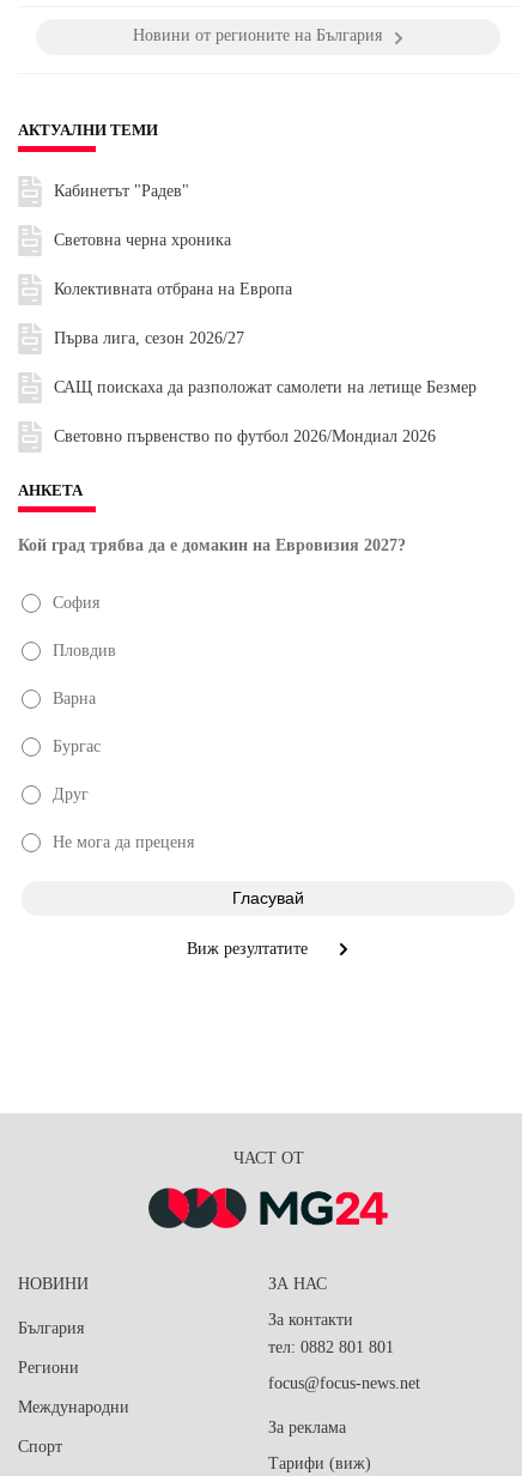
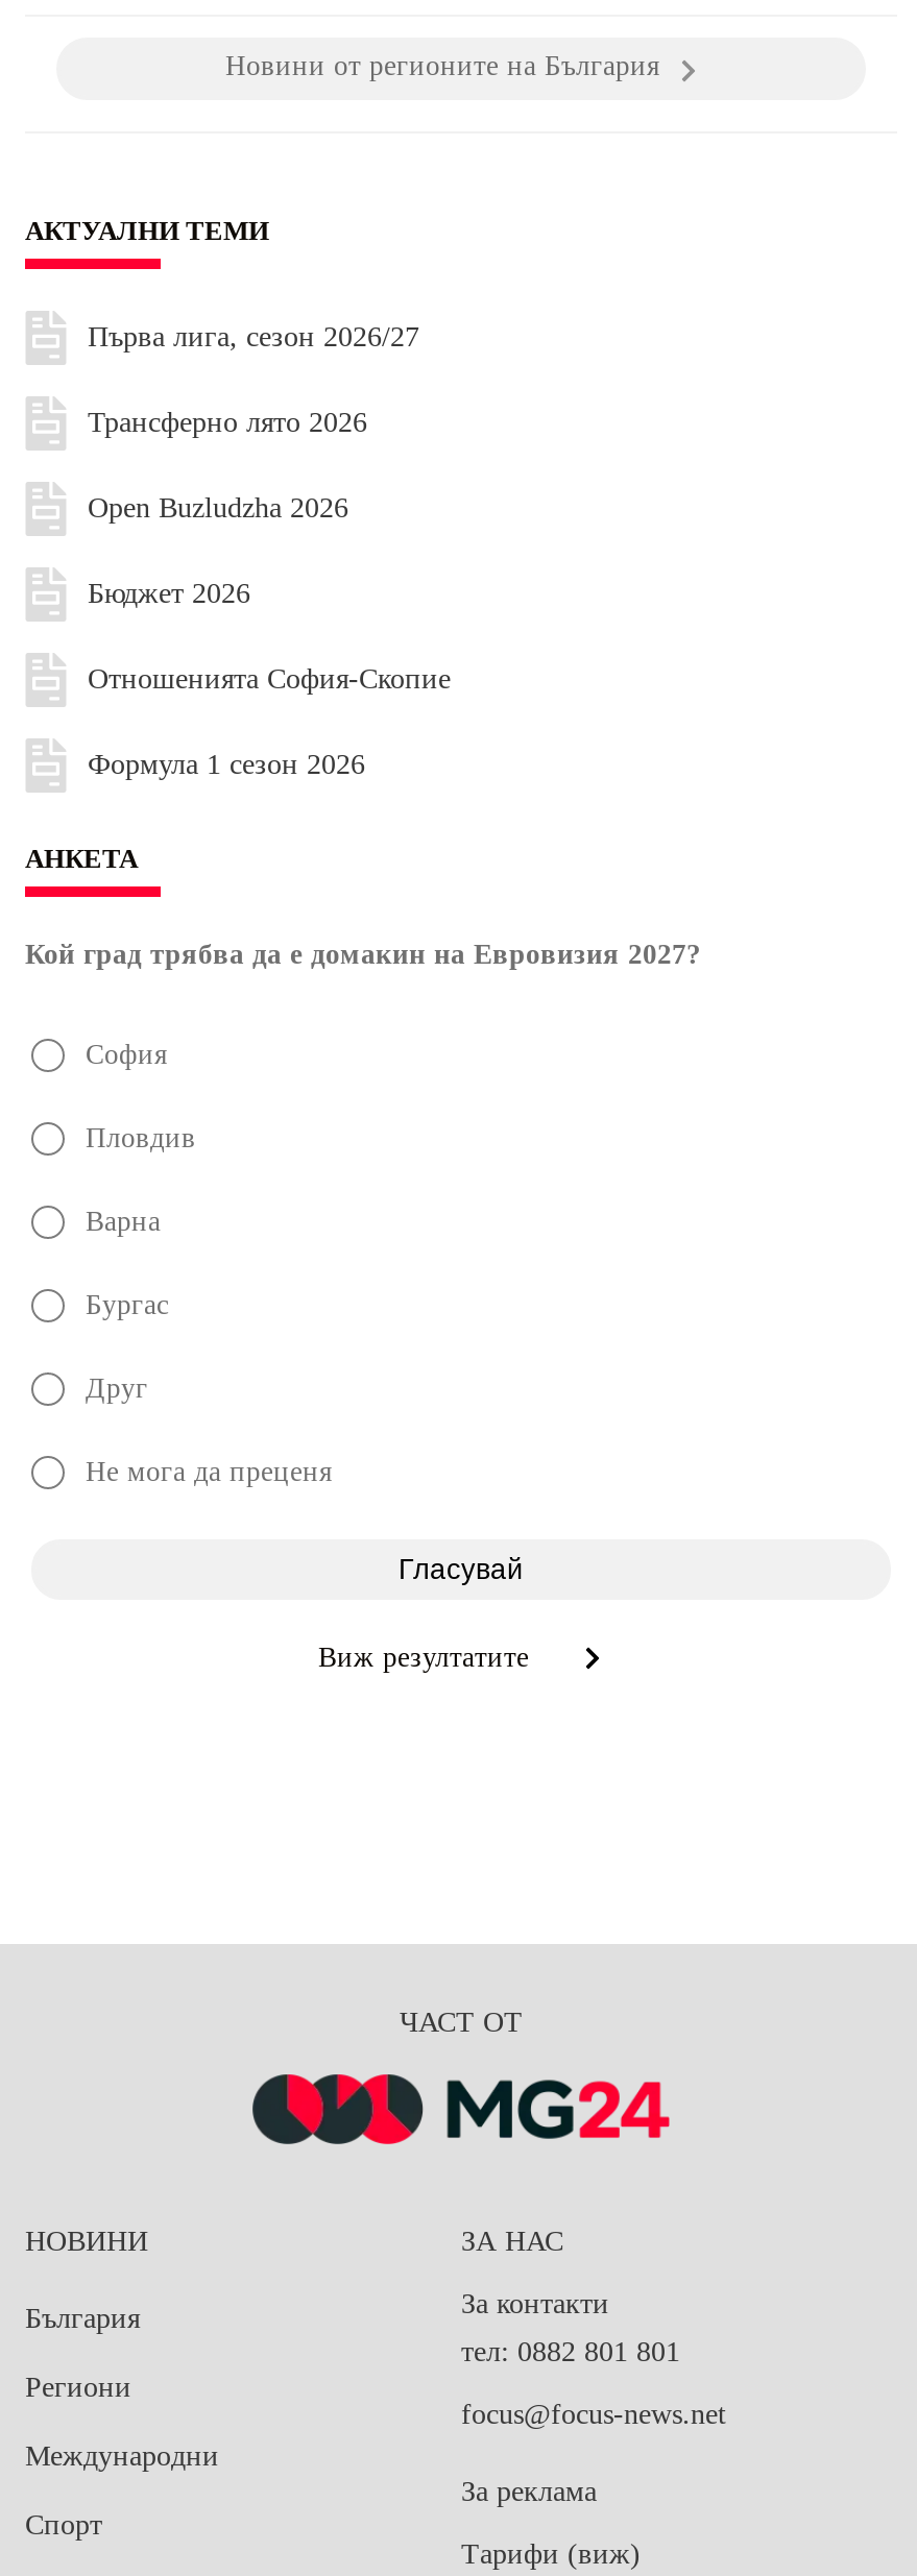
[54,182,292,298] Кабинетът "Радев" | Световна черна хроника | Колективната отбрана на Европа -> none
moved [54,329,244,347] -> [88,322,419,353]: Първа лига, сезон 2026/27
[54,379,477,446] САЩ поискаха да разположат самолети на летище Безмер | Световно първенство по футбол 2026/Мондиал 2026 -> [88,407,451,781] Трансферно лято 2026 | Open Buzludzha 2026 | Бюджет 2026 | Отношенията София-Скопие | Формула 1 сезон 2026

